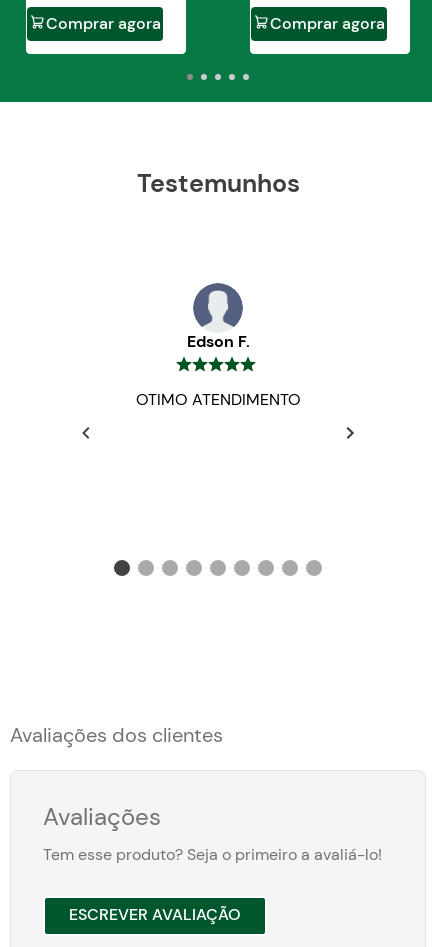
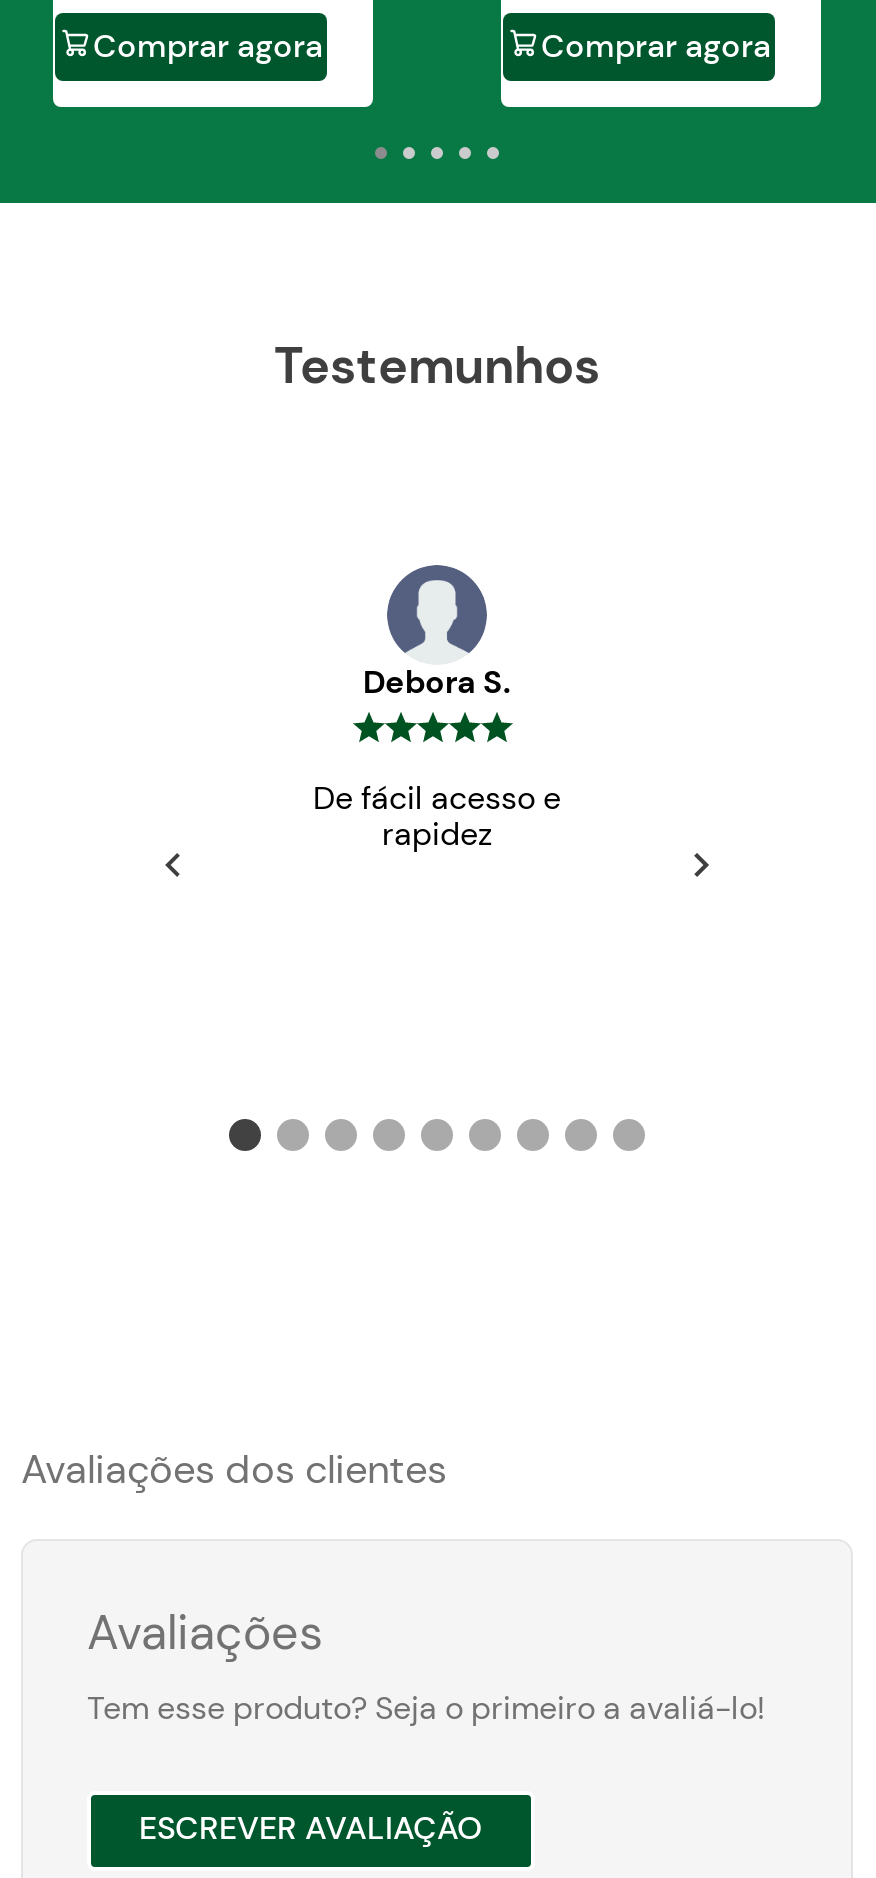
[186,331,249,352] Edson F. -> [363,661,511,703] Debora S.
[135,389,300,410] OTIMO ATENDIMENTO -> [313,777,561,855] De fácil acesso e | rapidez

